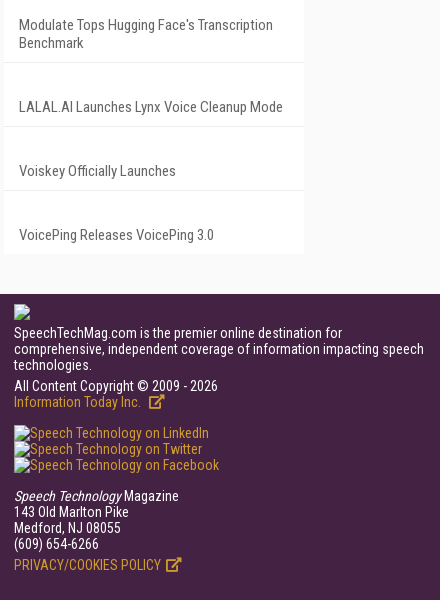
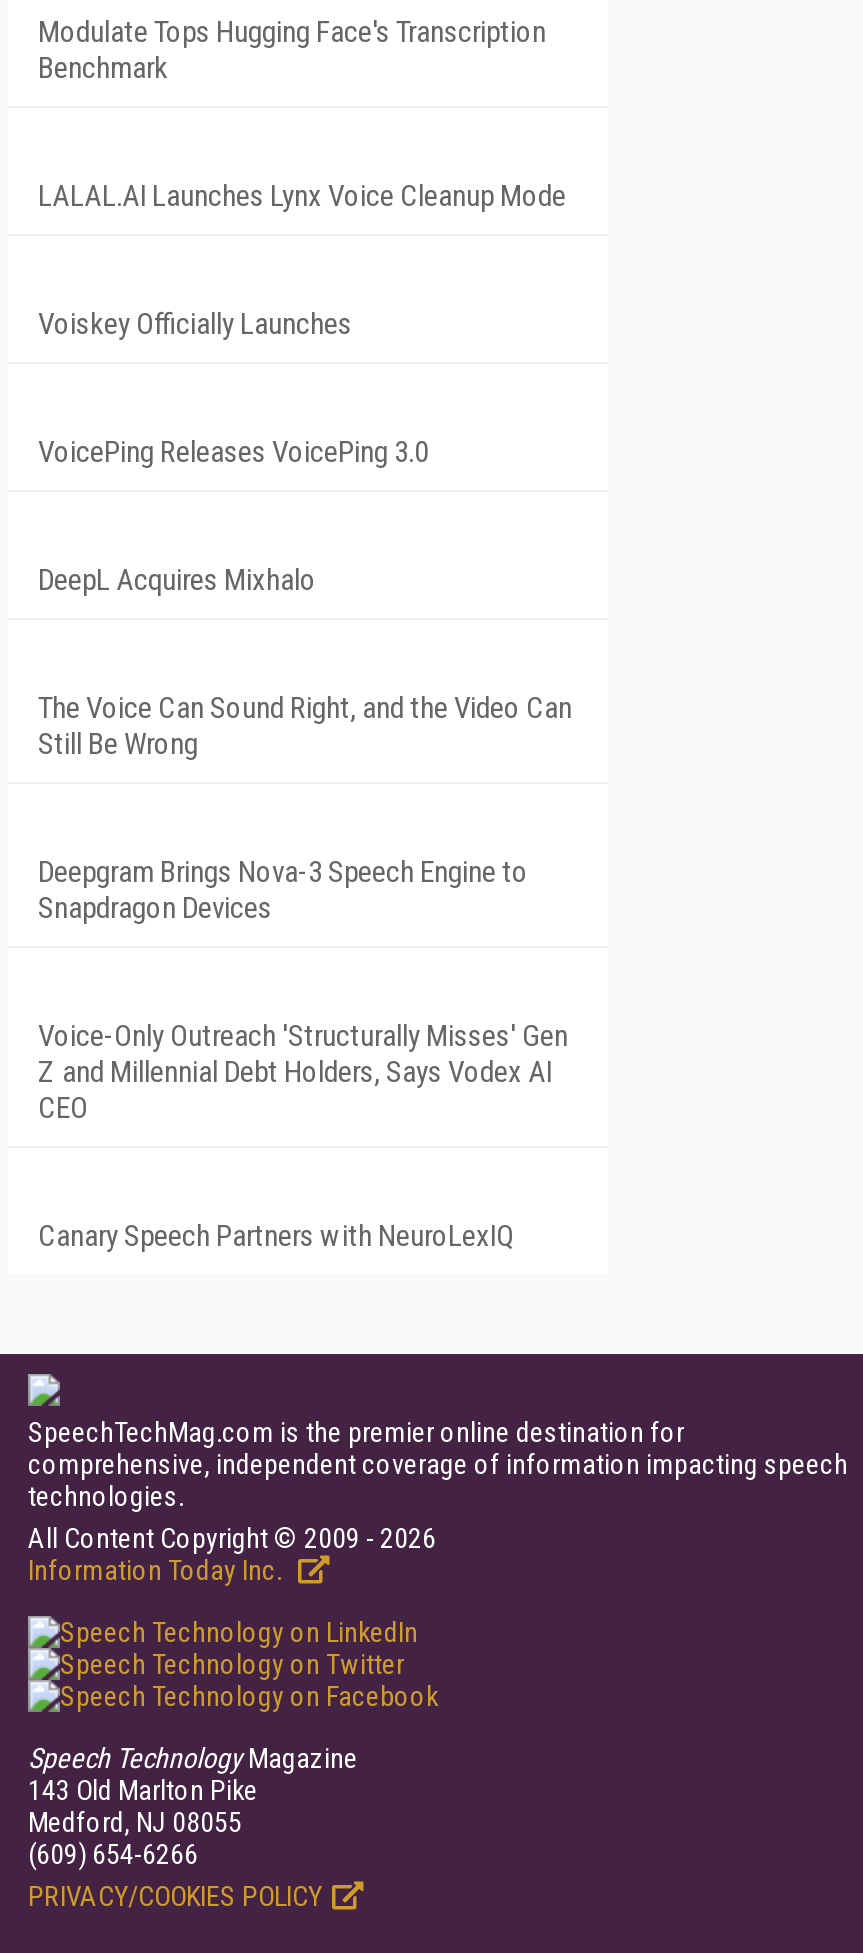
none -> [38,562,316,598] DeepL Acquires Mixhalo
none -> [38,690,572,762] The Voice Can Sound Right, and the Video Can | Still Be Wrong
none -> [38,854,528,926] Deepgram Brings Nova-3 Speech Engine to | Snapdragon Devices
none -> [38,1018,568,1126] Voice-Only Outreach 'Structurally Misses' Gen | Z and Millennial Debt Holders, Says Vodex AI | CEO
none -> [38,1218,514,1254] Canary Speech Partners with NeuroLexIQ

